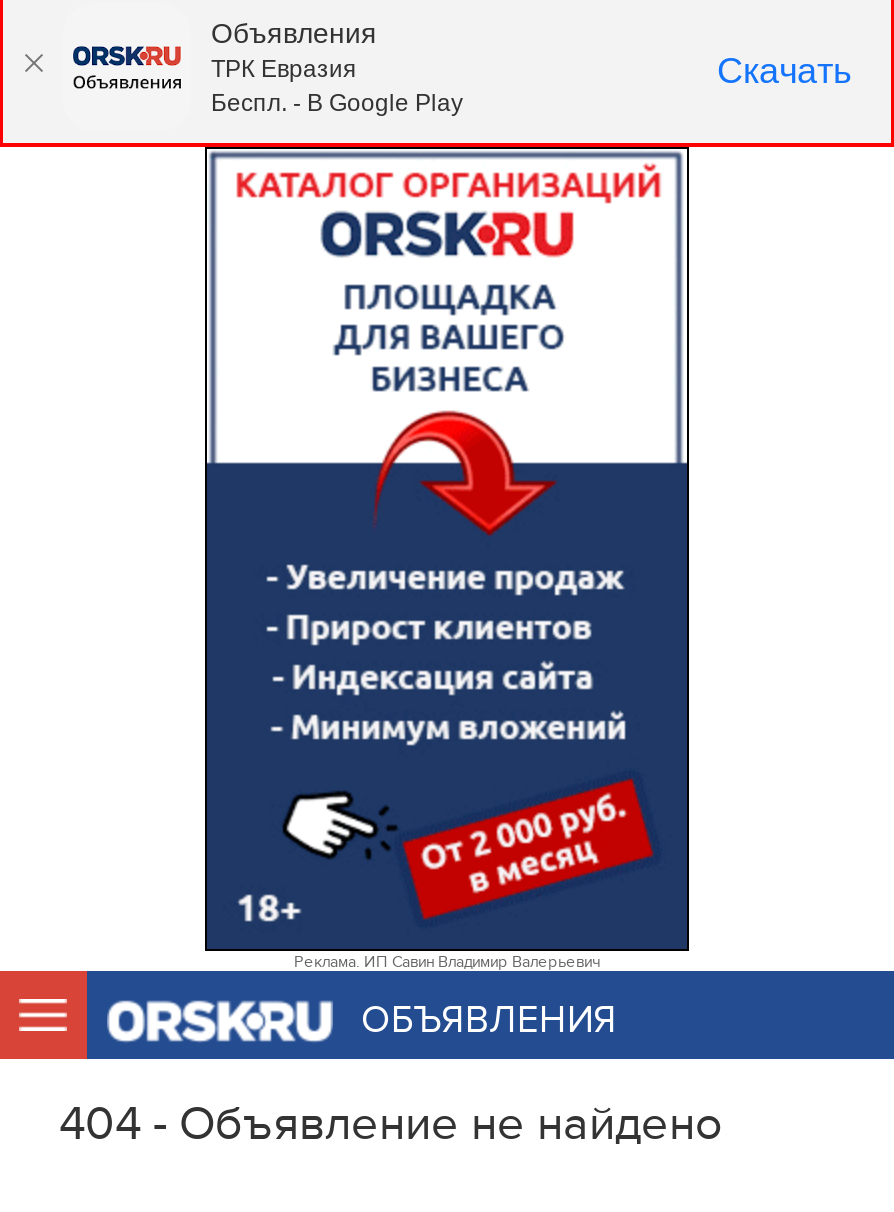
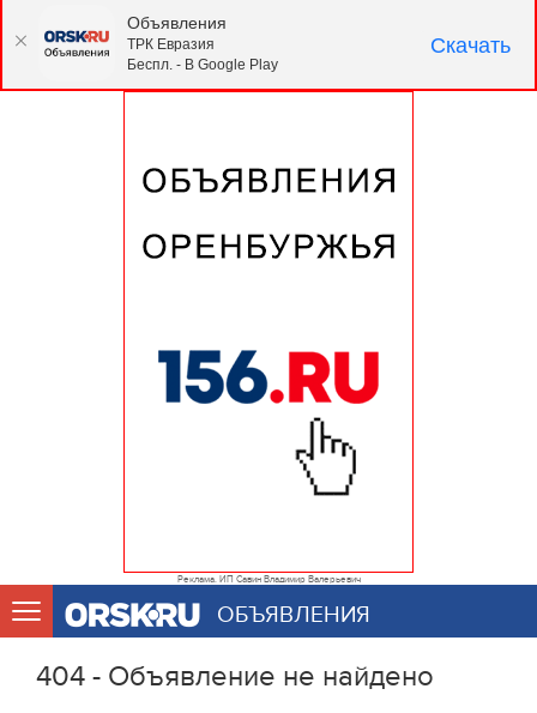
[203,145,691,953] [image] -> [122,90,415,574] [image]

